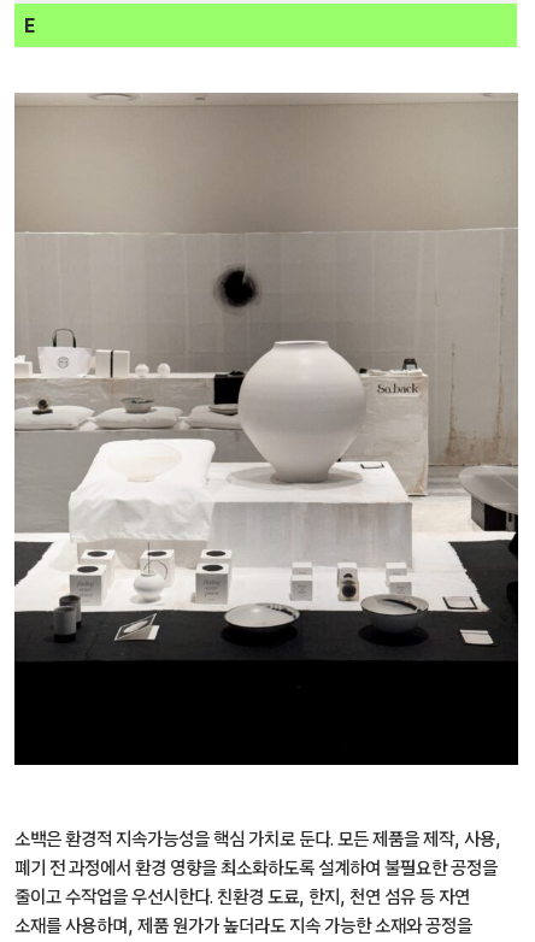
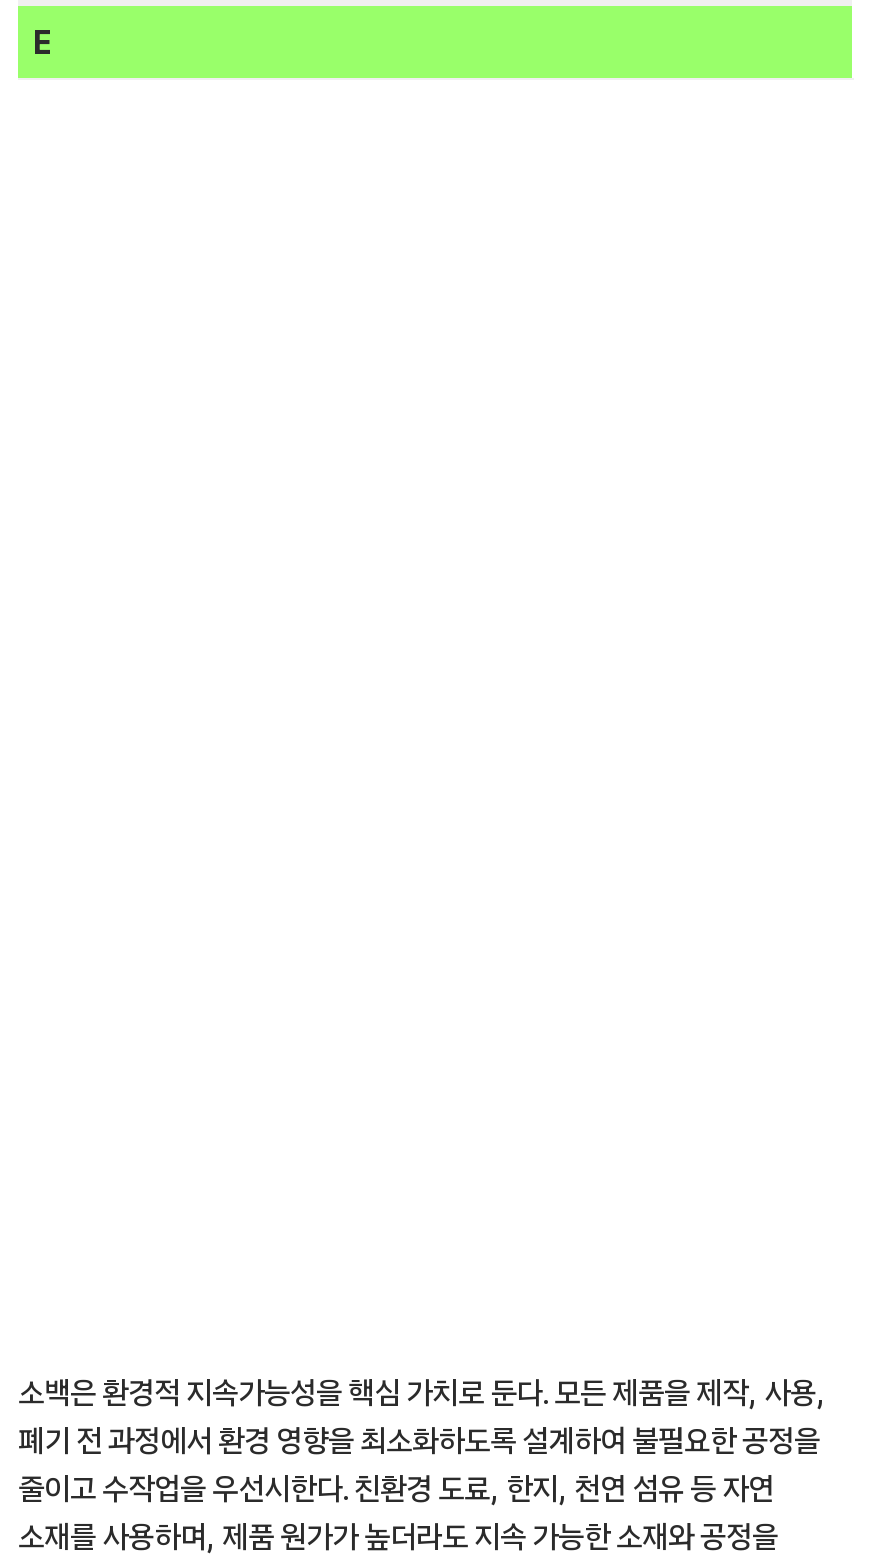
[13,92,519,766] [image] -> none

